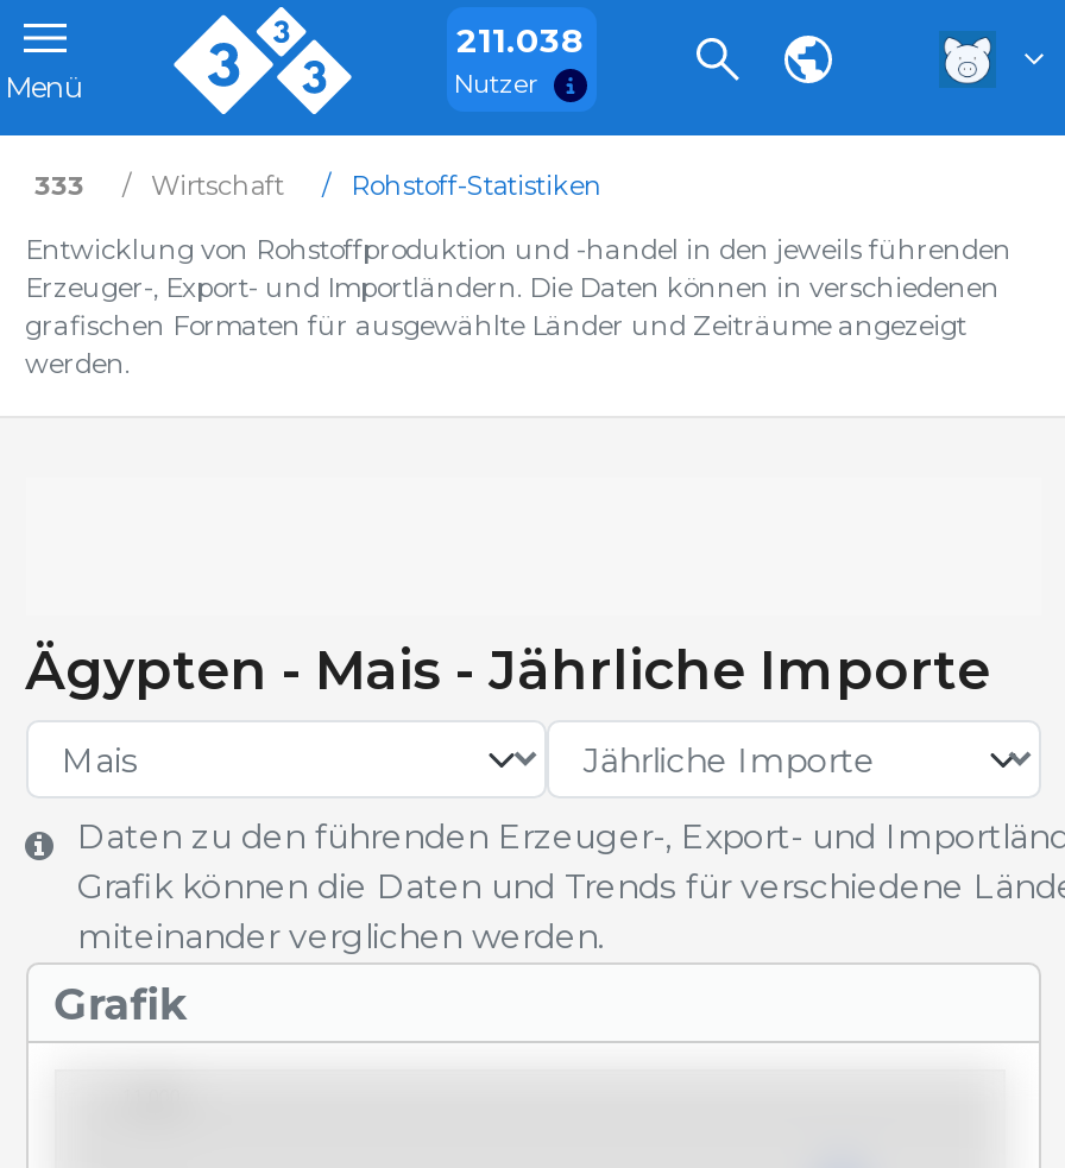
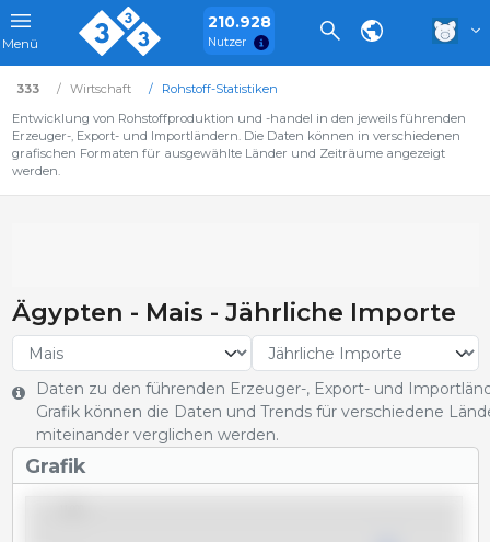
[456,18,585,61] 211.038 -> [207,11,271,31] 210.928

